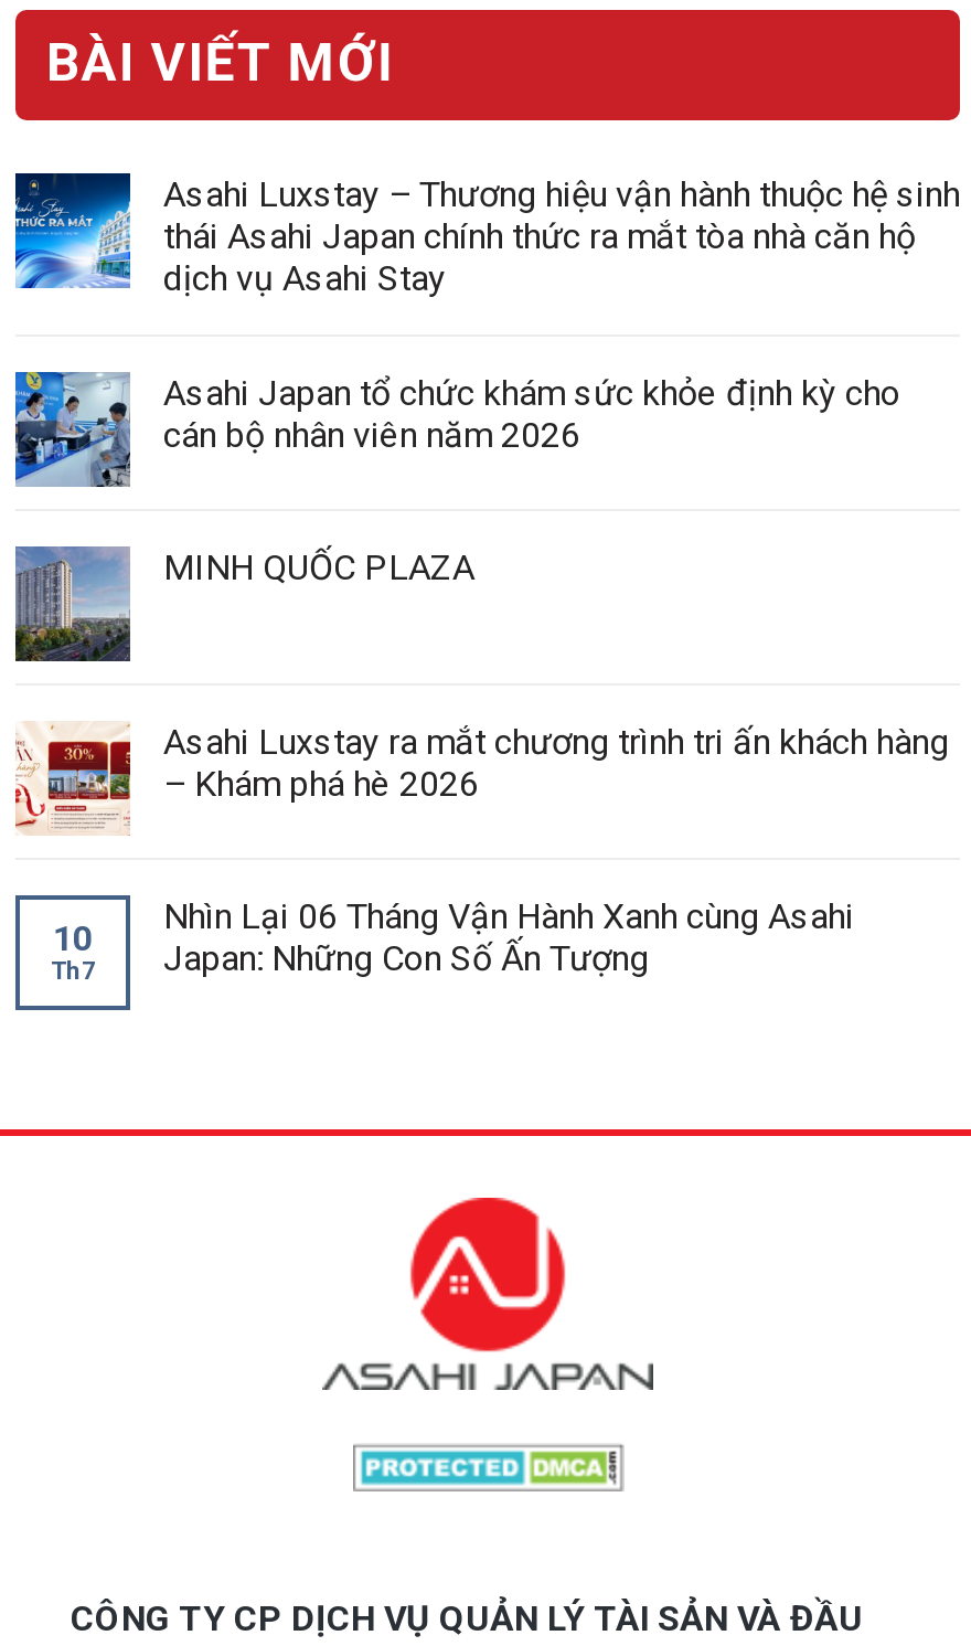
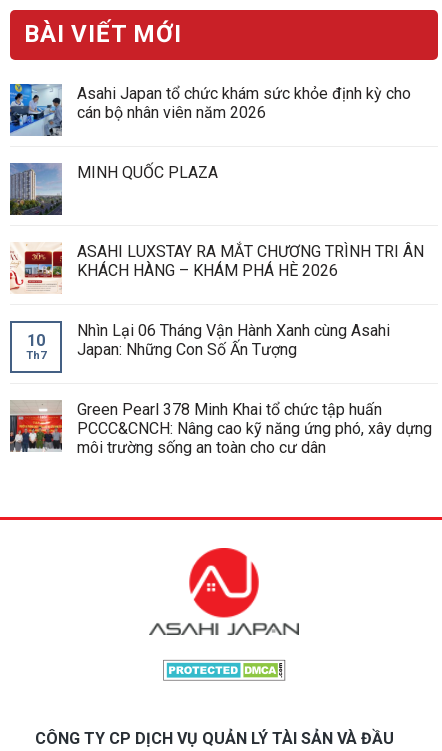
[13,171,960,299] [image] | Asahi Luxstay – Thương hiệu vận hành thuộc hệ sinh | thái Asahi Japan chính thức ra mắt tòa nhà căn hộ | dịch vụ Asahi Stay -> none
moved [11,370,900,588] -> [8,83,411,182]: [image] | Asahi Japan tổ chức khám sức khỏe định kỳ cho | cán bộ nhân viên năm 2026 | MINH QUỐC PLAZA
moved [13,544,132,663] -> [9,162,63,216]: [image]
moved [11,721,854,985] -> [8,242,390,362]: [image] | 10 | Th7 | Nhìn Lại 06 Tháng Vận Hành Xanh cùng Asahi | Japan: Những Con Số Ấn Tượng
[163,720,949,804] Asahi Luxstay ra mắt chương trình tri ấn khách hàng | – Khám phá hè 2026 -> [77,242,424,280] ASAHI LUXSTAY RA MẮT CHƯƠNG TRÌNH TRI ÂN | KHÁCH HÀNG – KHÁM PHÁ HÈ 2026
none -> [10,400,432,457] [image] | Green Pearl 378 Minh Khai tổ chức tập huấn | PCCC&CNCH: Nâng cao kỹ năng ứng phó, xây dựng | môi trường sống an toàn cho cư dân

